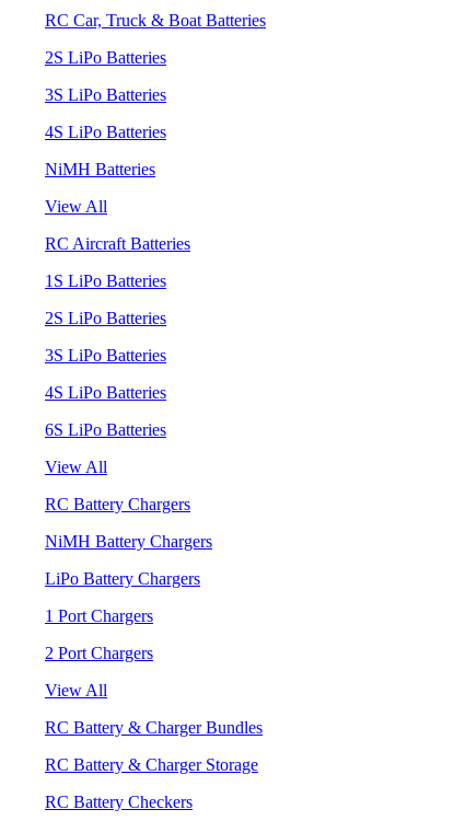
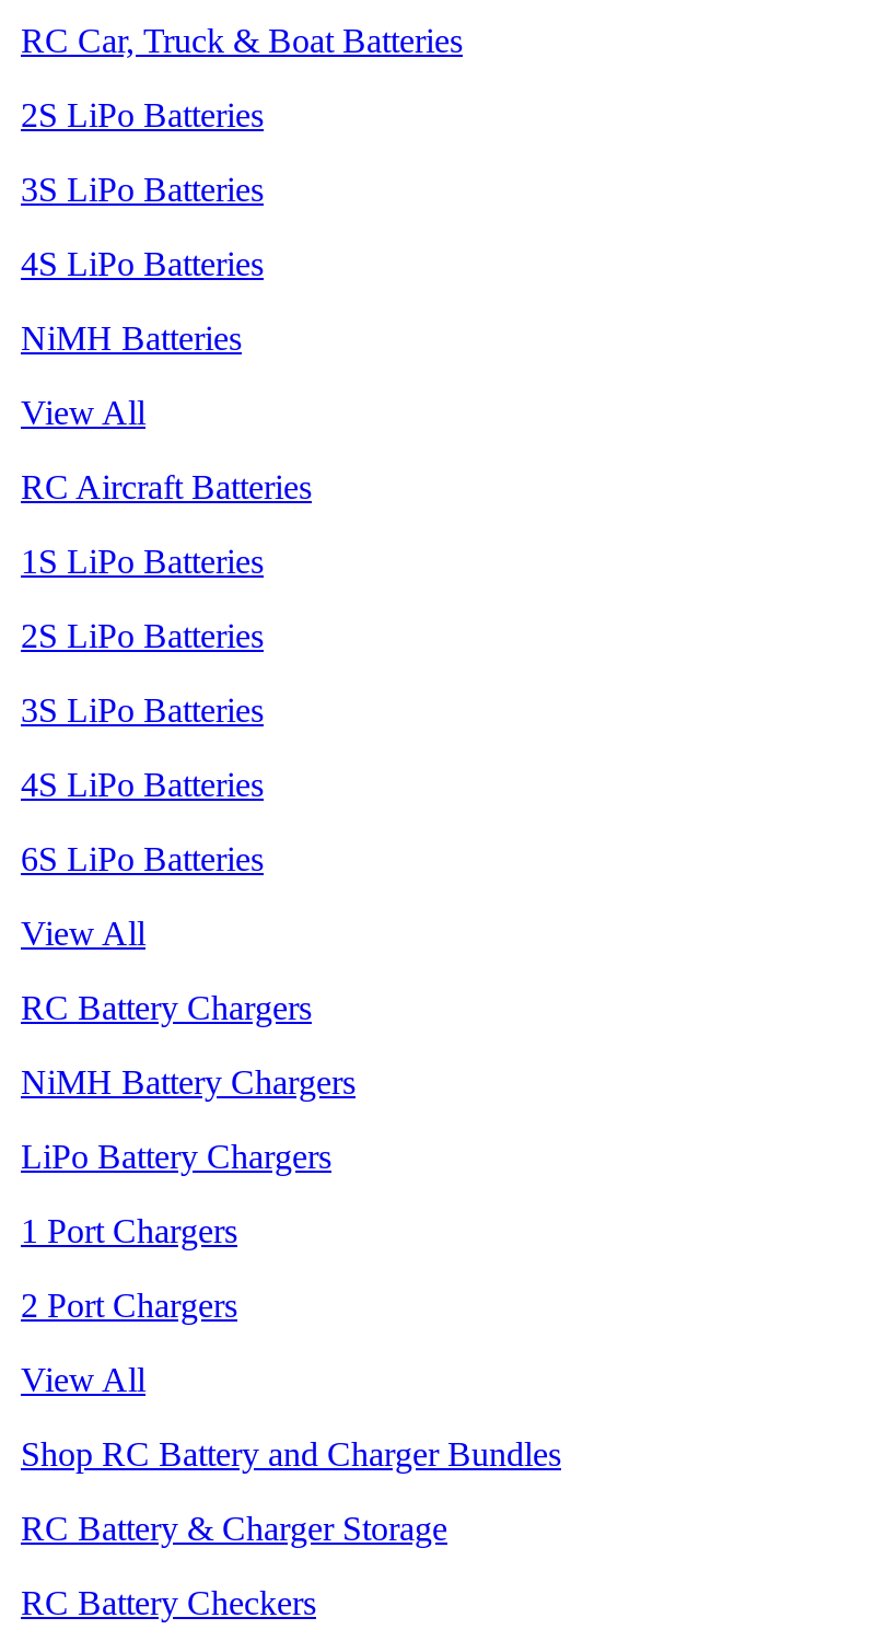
[45,718,263,736] RC Battery & Charger Bundles -> [21,1435,561,1472] Shop RC Battery and Charger Bundles

